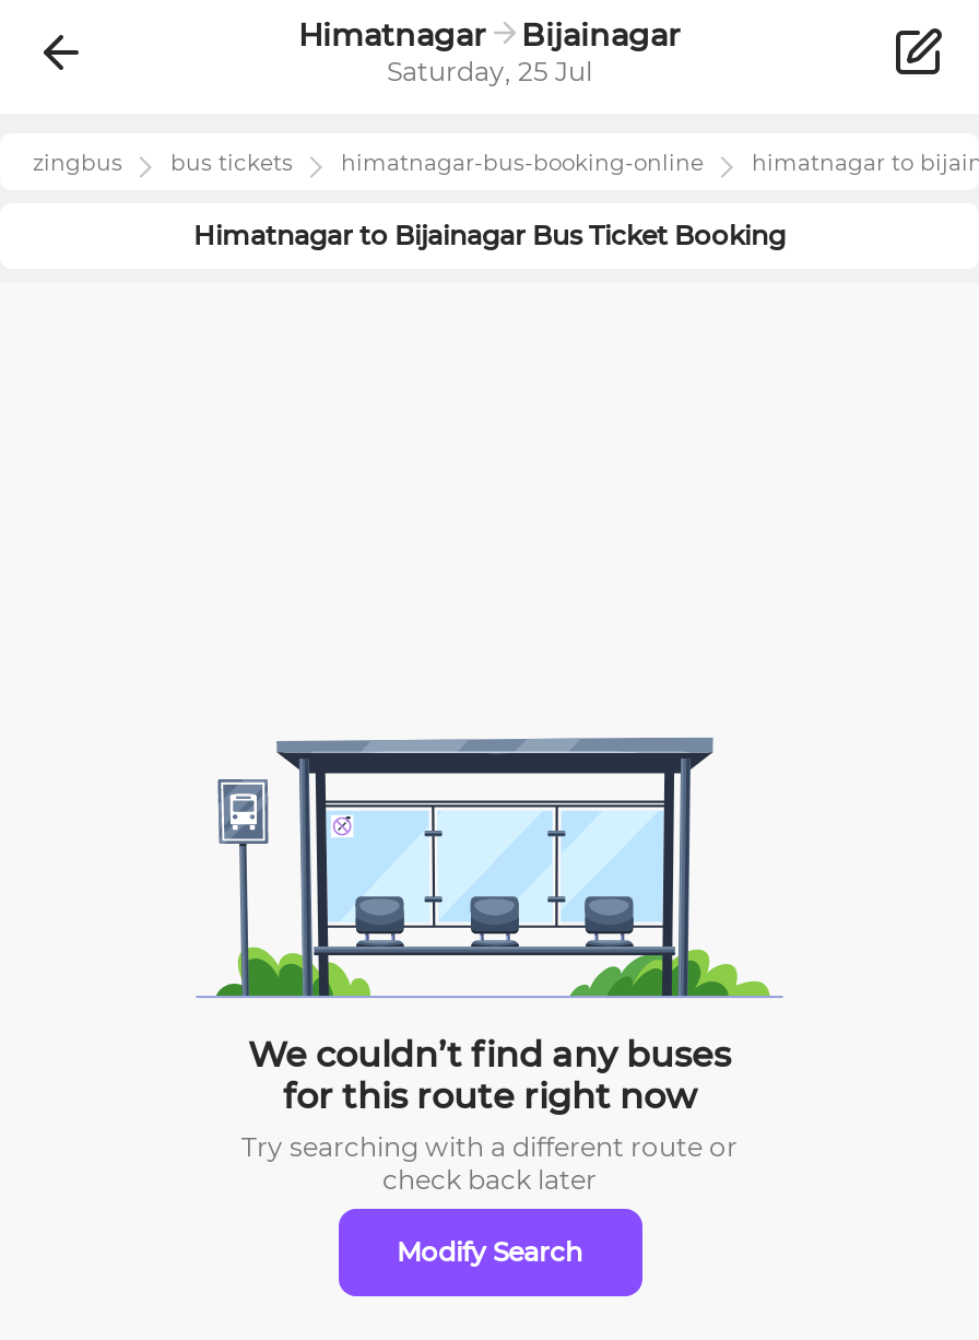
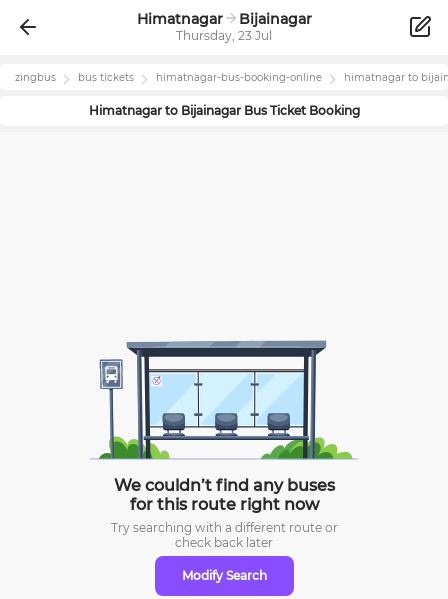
[387,55,592,87] Saturday, 25 Jul -> [176,28,272,43] Thursday, 23 Jul

